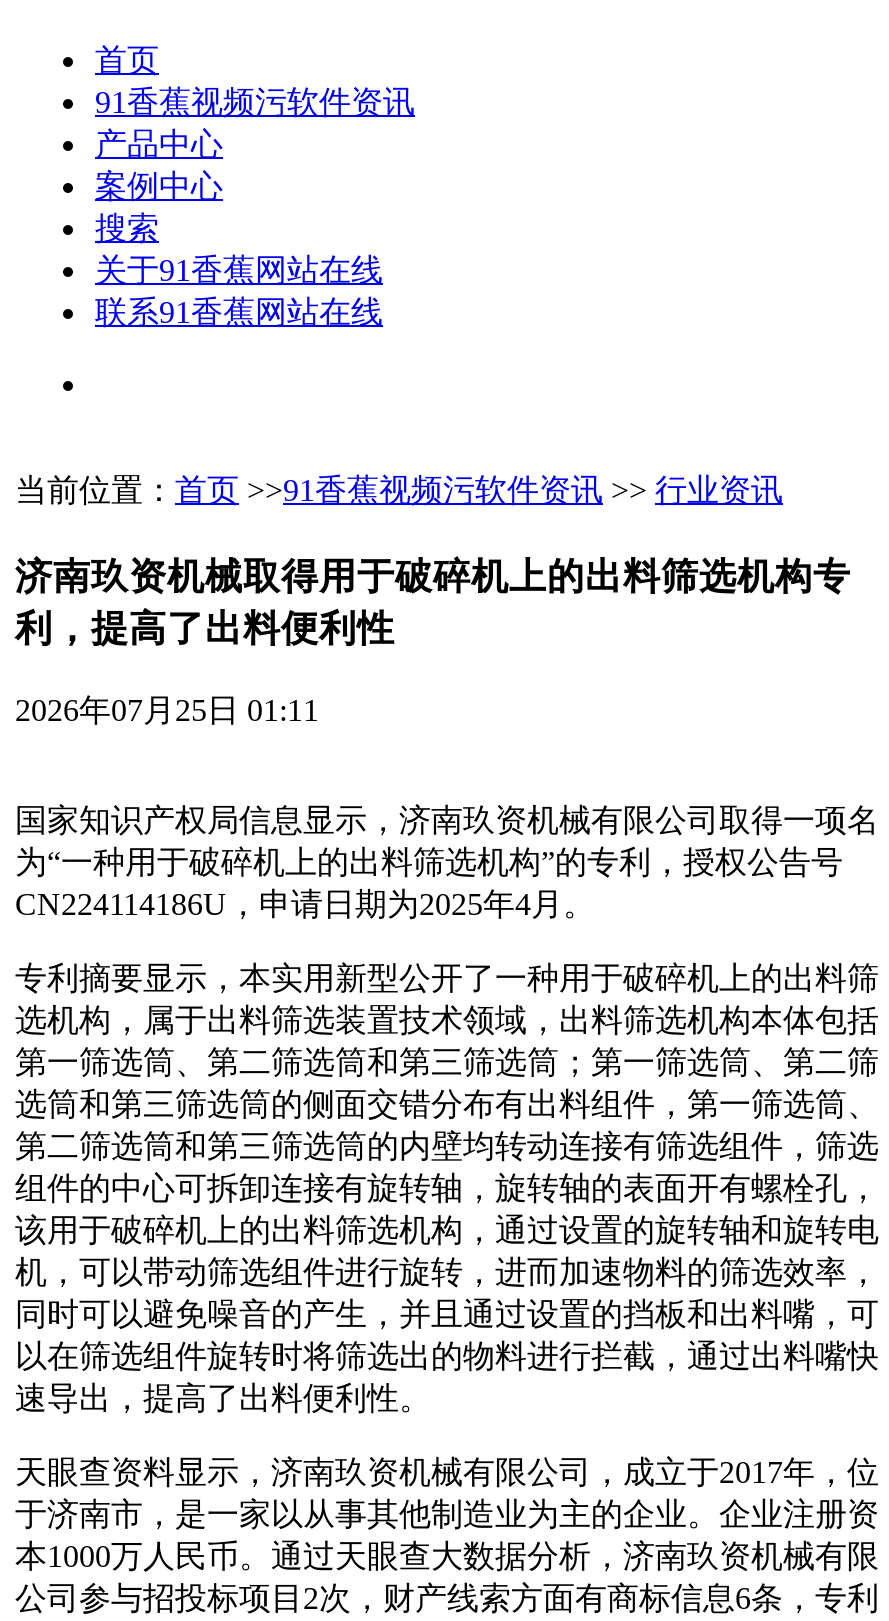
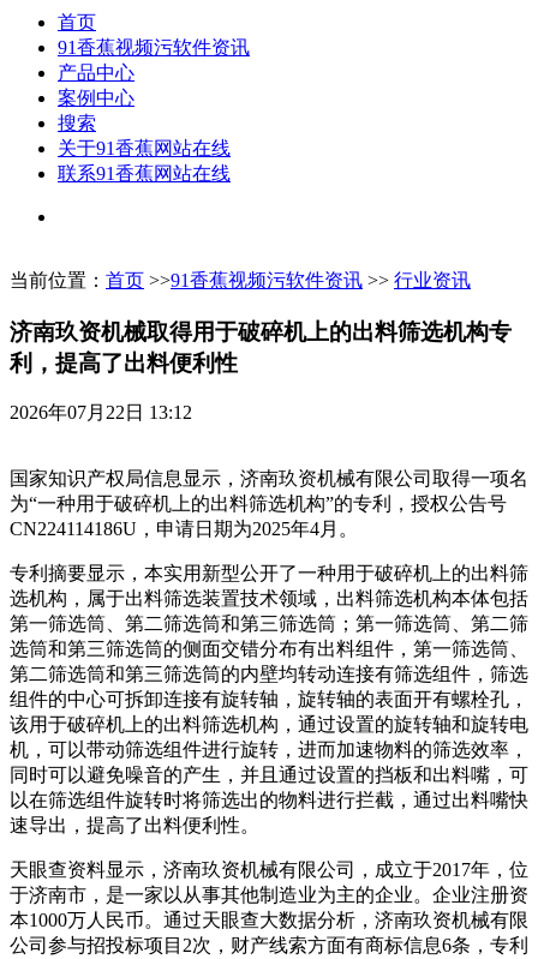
[15,694,319,728] 2026年07月25日 01:11 -> [10,402,192,423] 2026年07月22日 13:12

